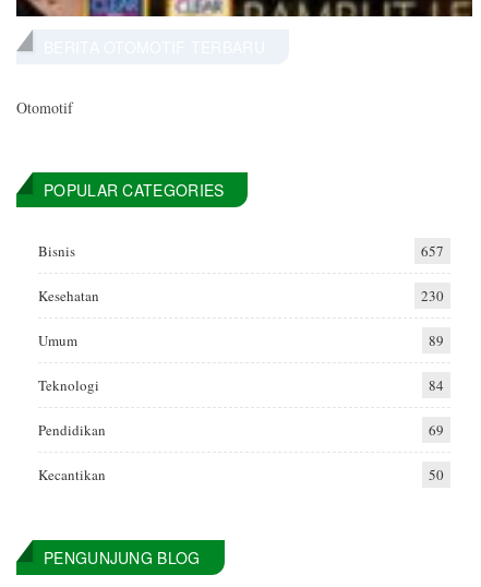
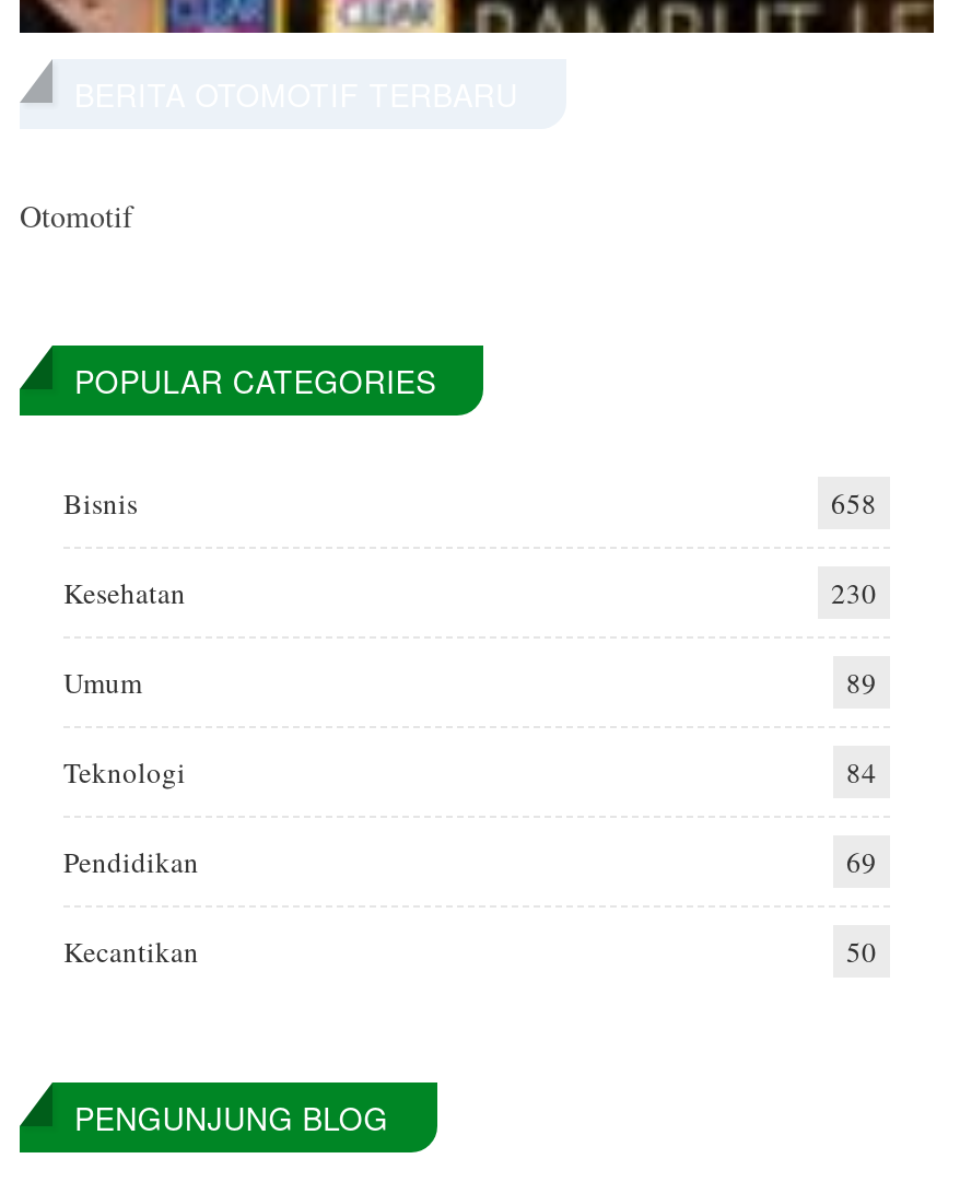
[421,241,444,261] 657 -> [831,484,877,523] 658

